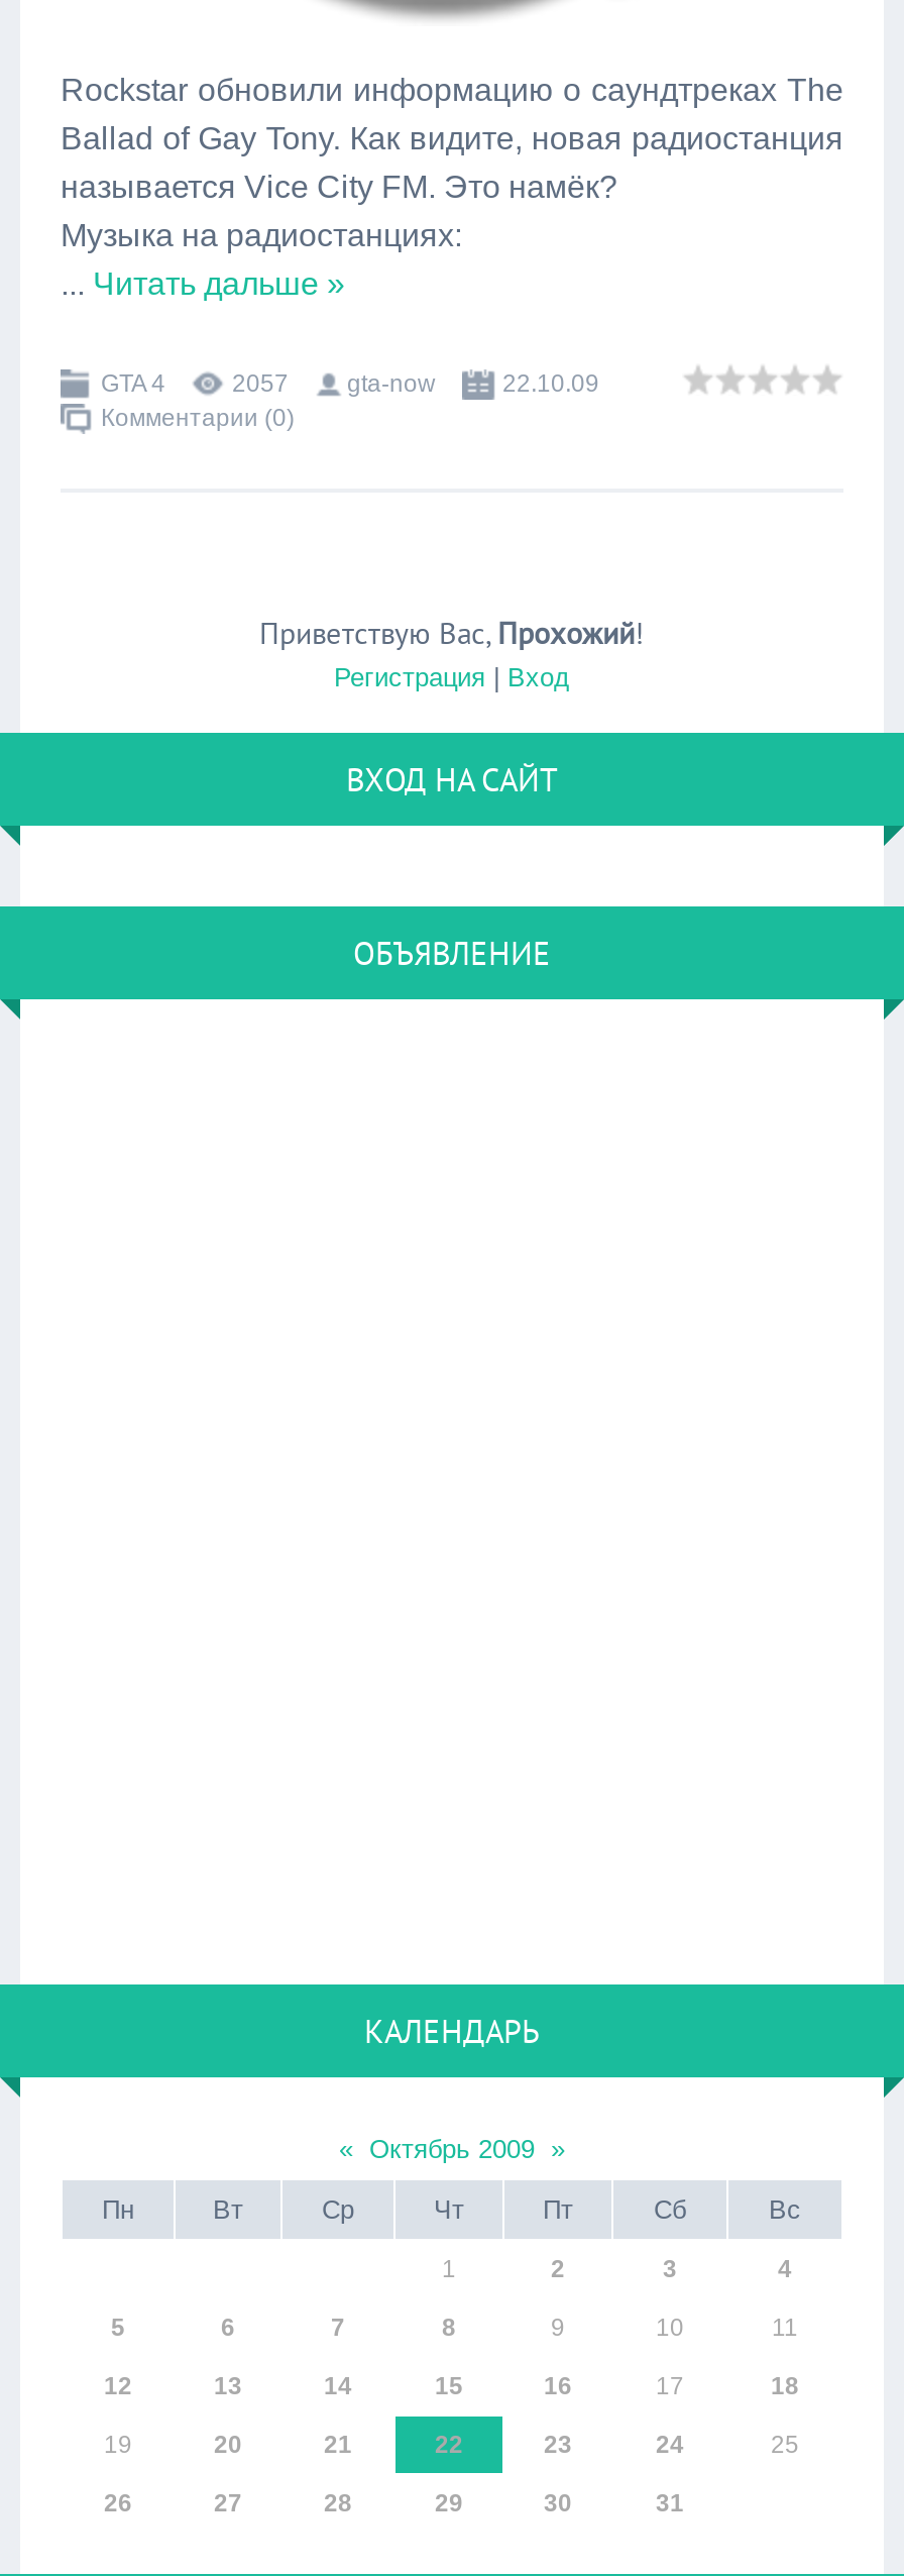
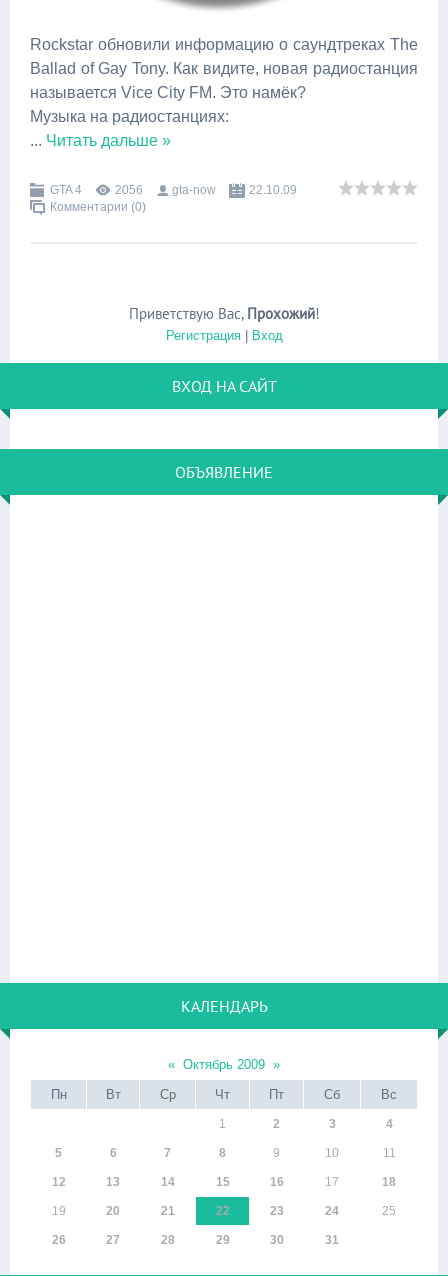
[232,370,289,399] 2057 -> [115,183,143,197] 2056

